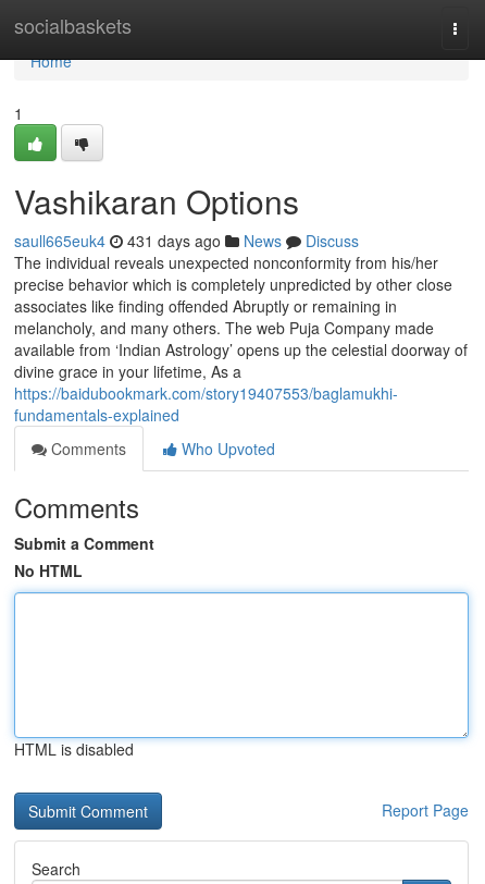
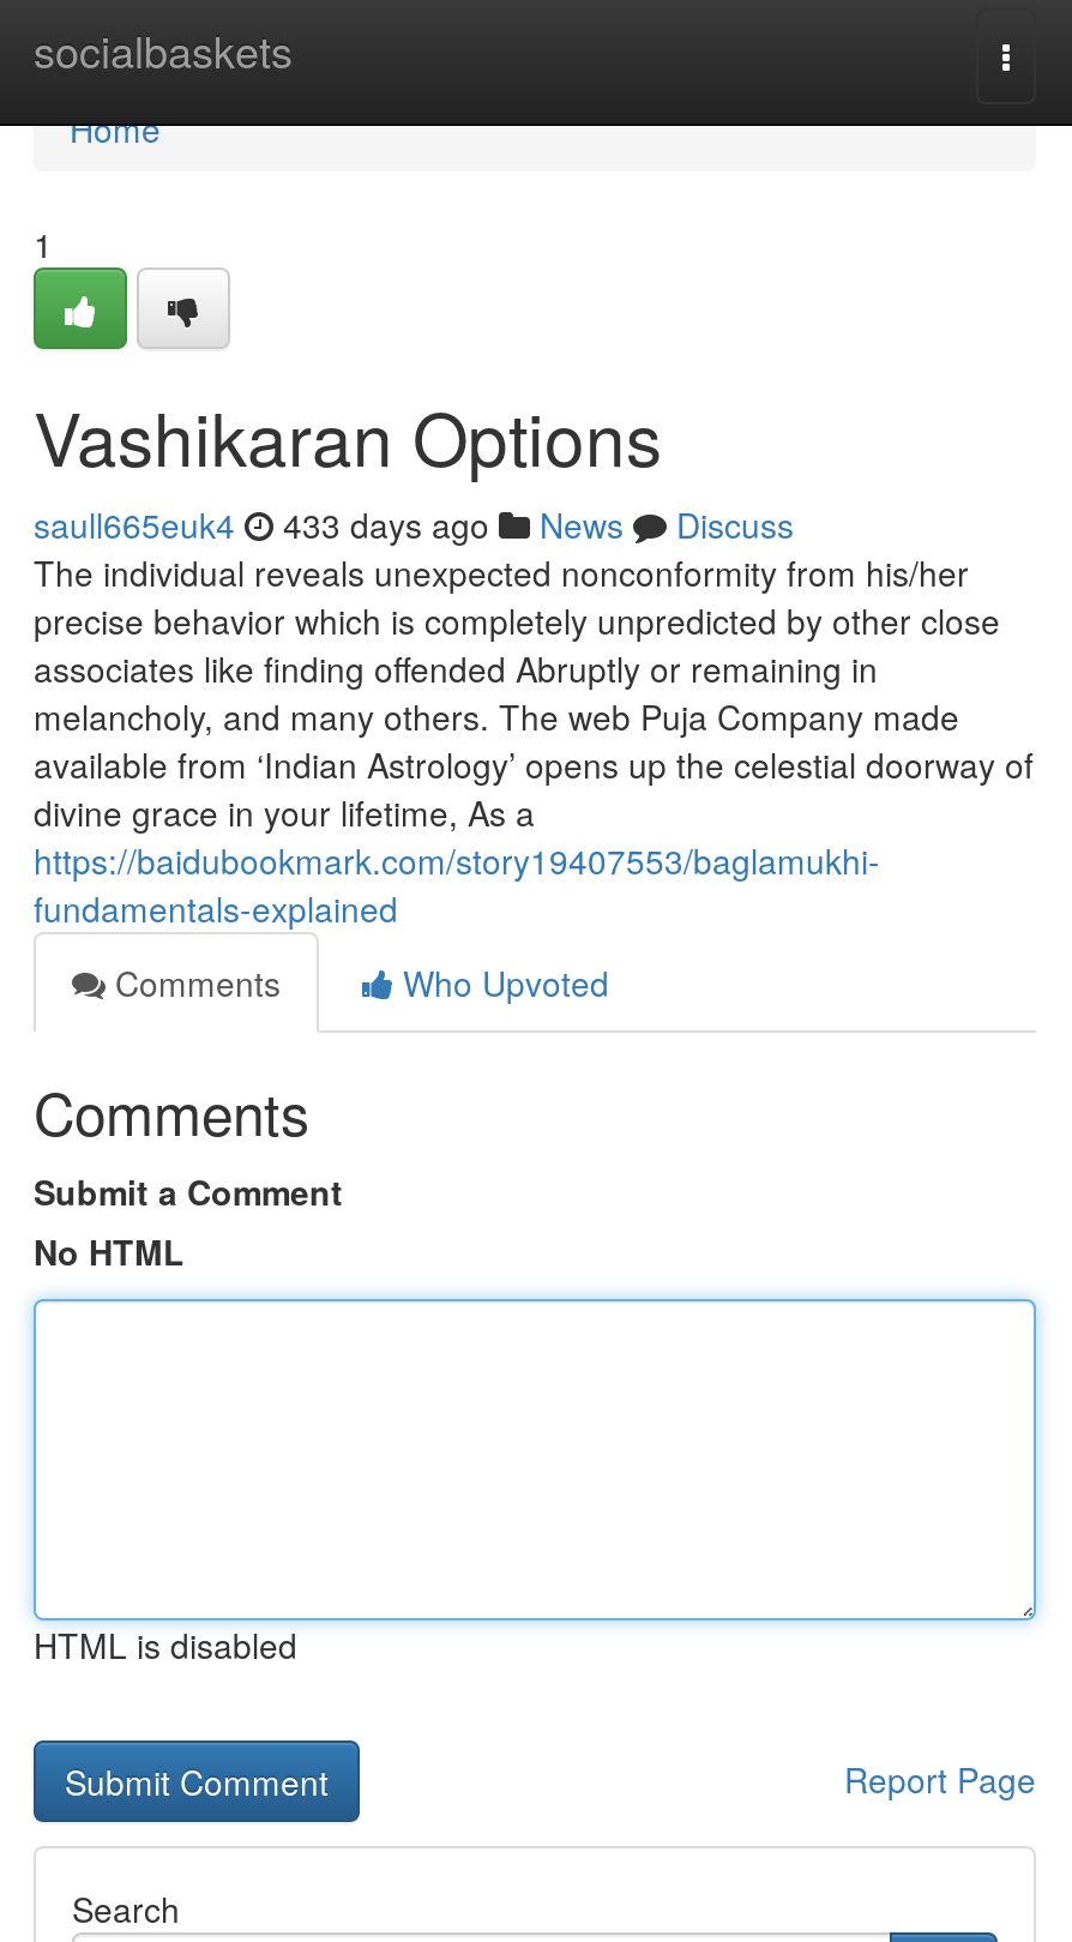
[14,230,359,251] saull665euk4 431 days ago News Discuss -> [34,500,794,548] saull665euk4 433 days ago News Discuss

